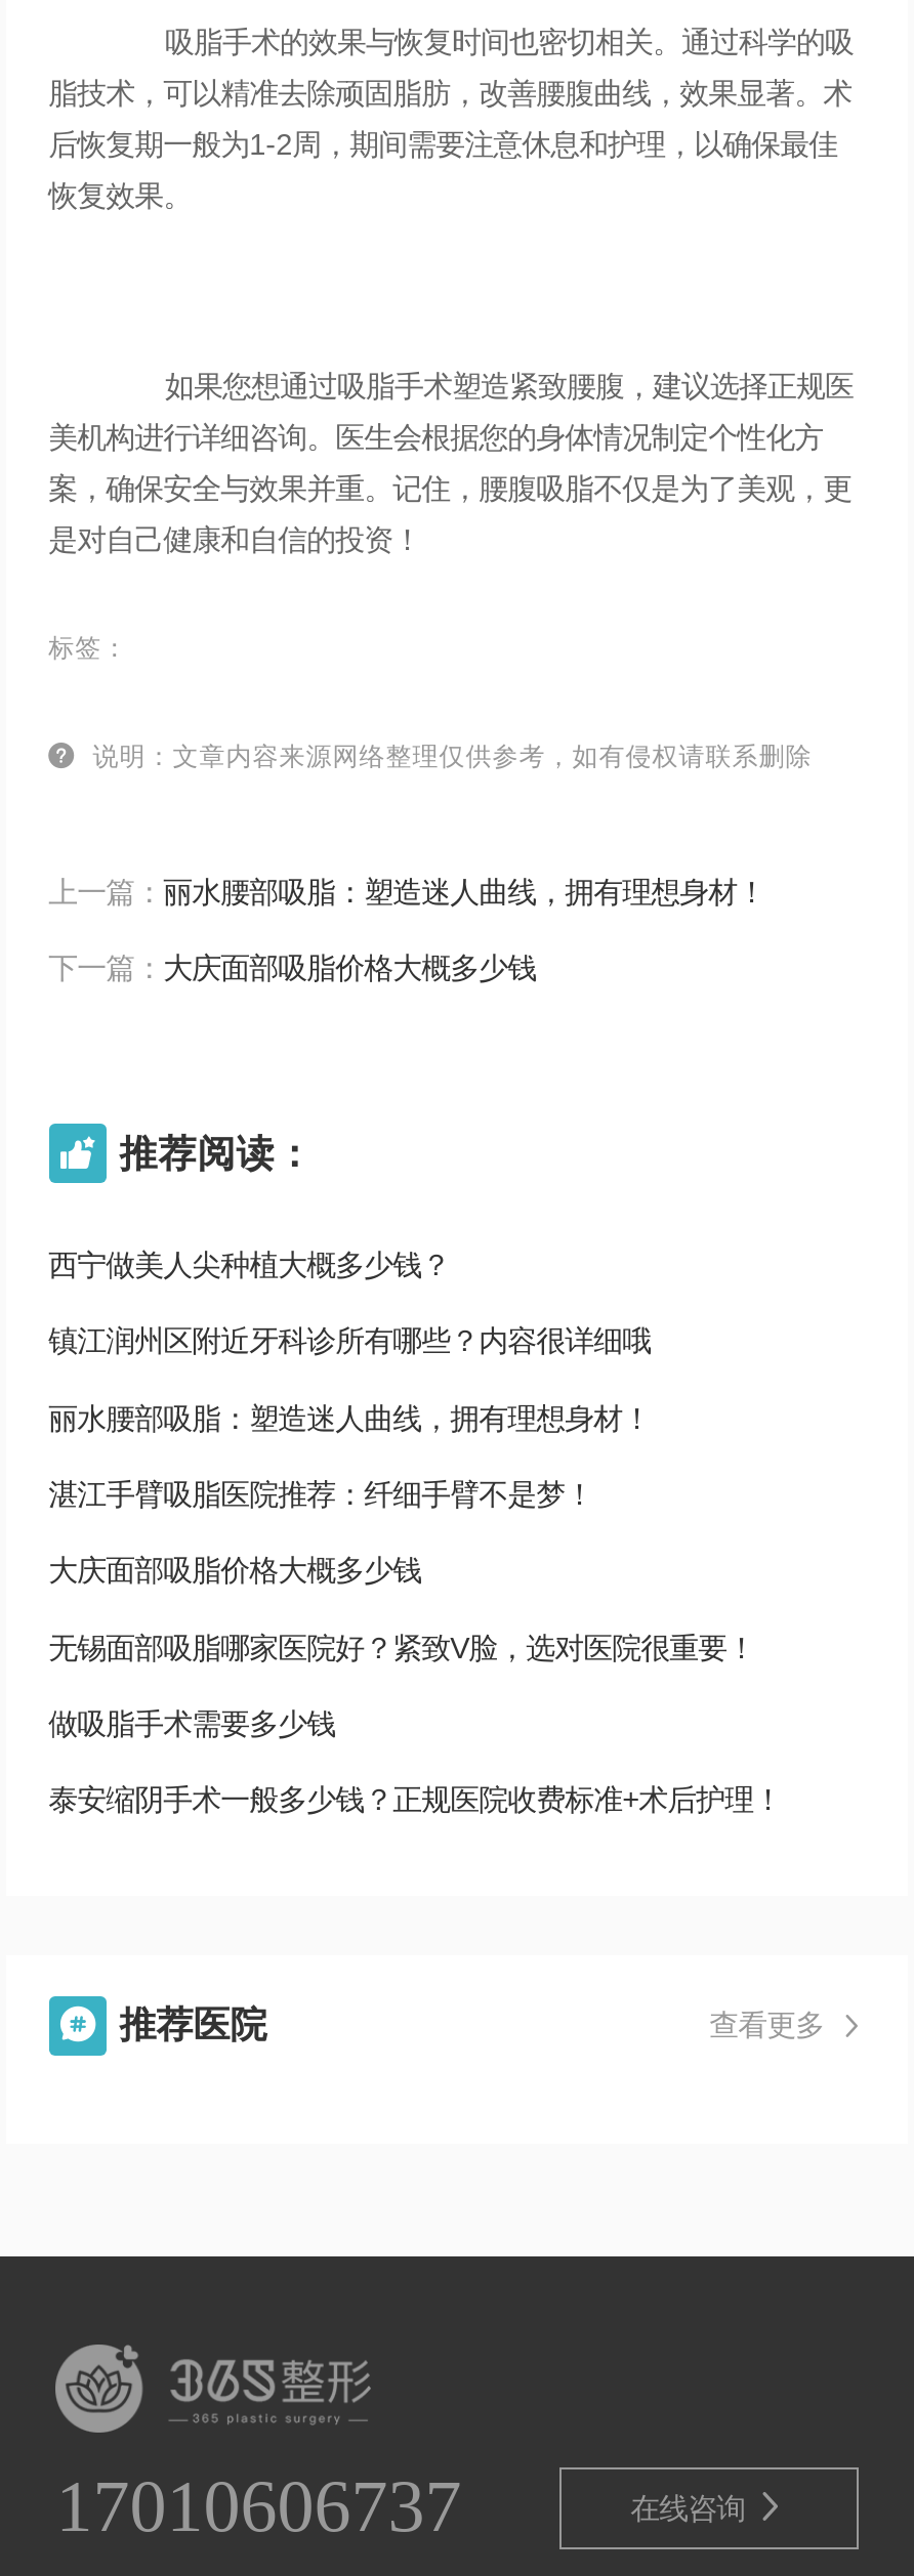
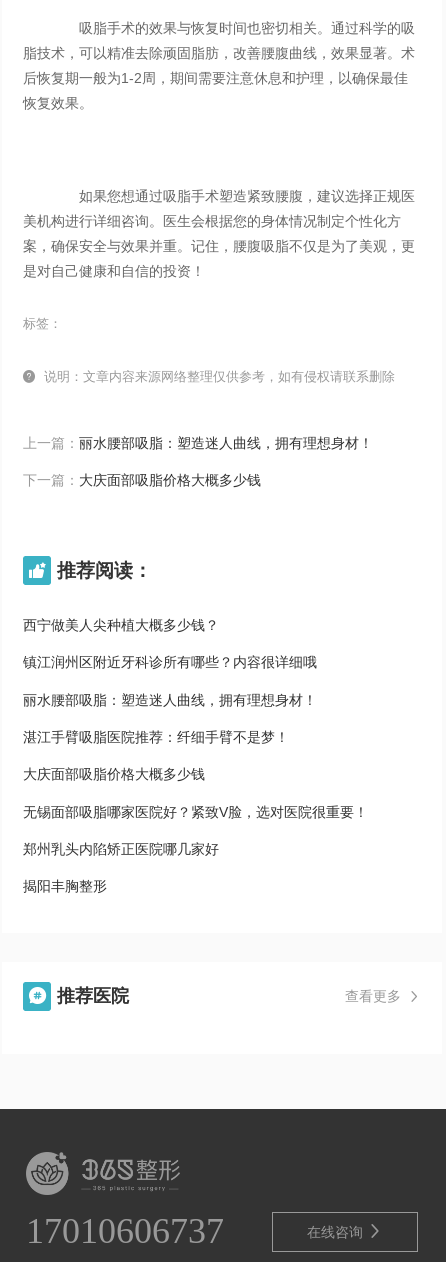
[48,1708,335,1740] 做吸脂手术需要多少钱 -> [23,841,219,857] 郑州乳头内陷矫正医院哪几家好
[48,1784,782,1817] 泰安缩阴手术一般多少钱？正规医院收费标准+术后护理！ -> [23,878,107,894] 揭阳丰胸整形

